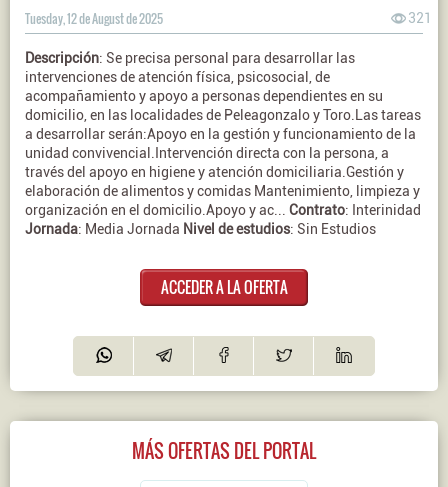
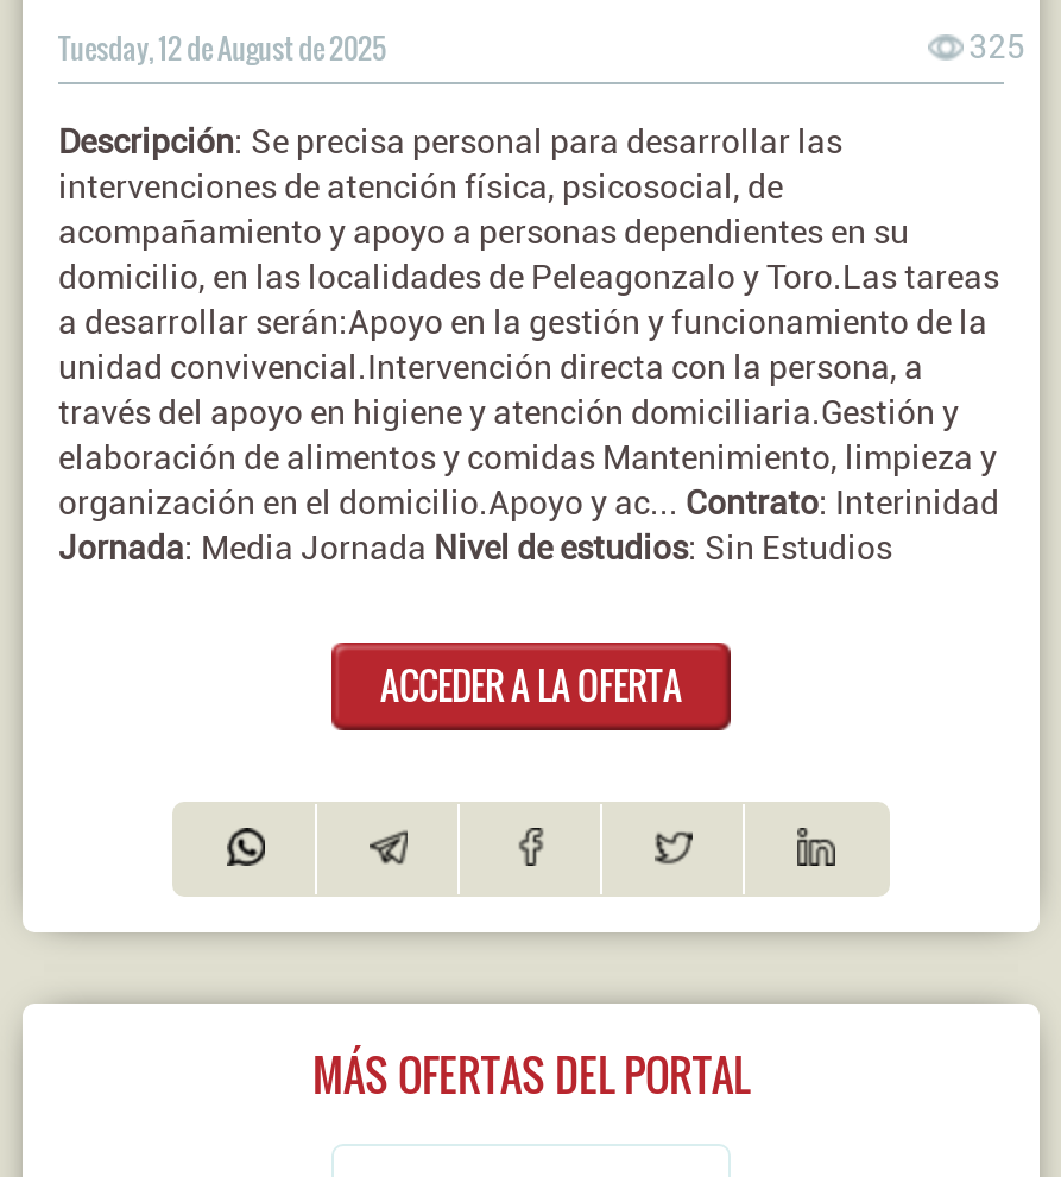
[408,10,432,26] 321 -> [968,27,1025,65] 325

